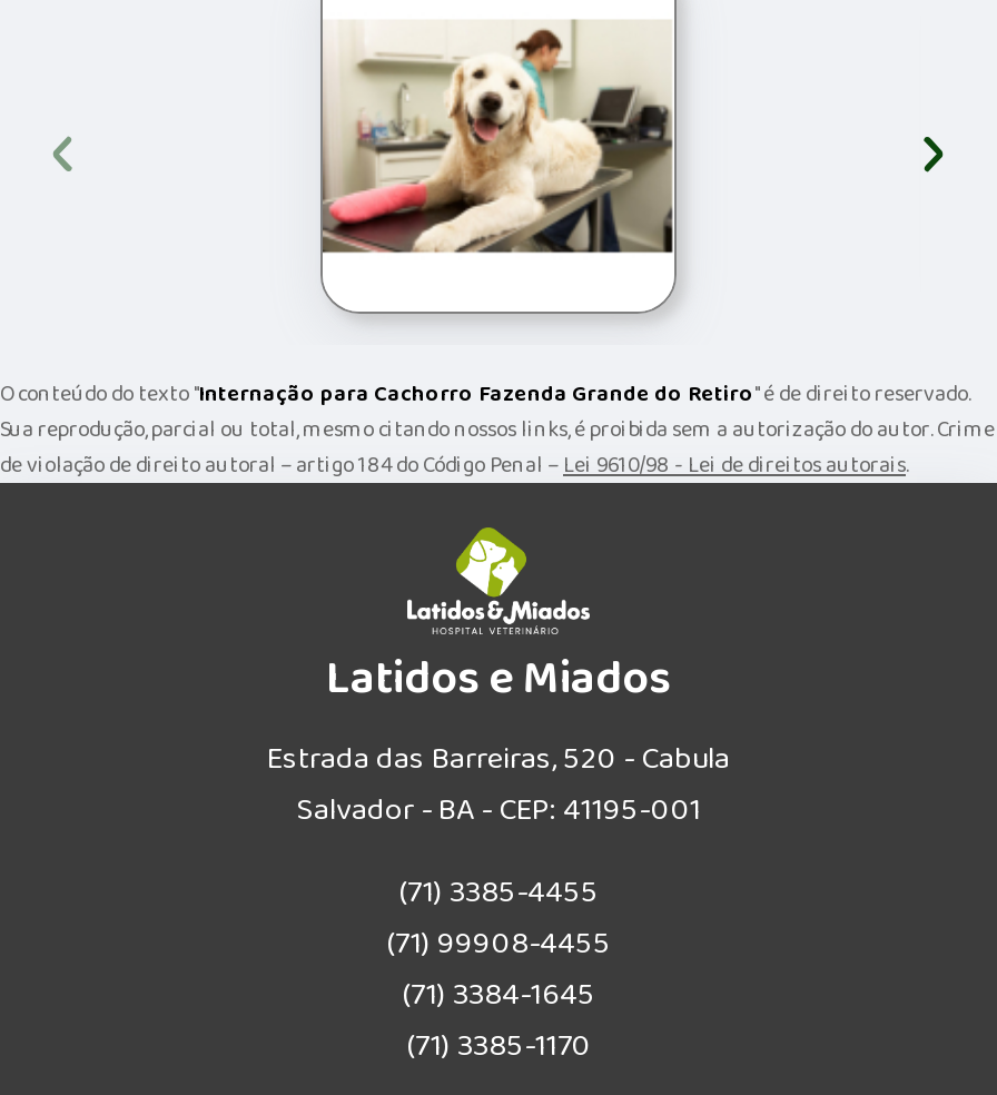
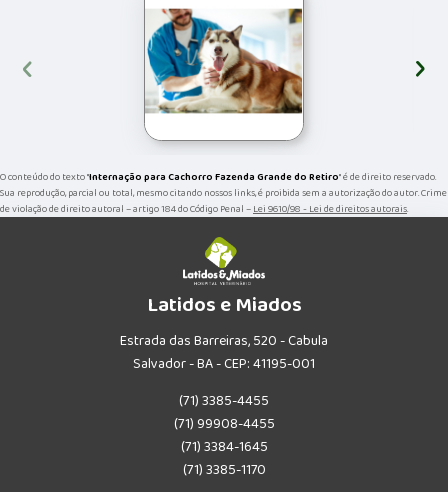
[320,18,674,254] [image] -> [145,8,303,114] [image]

